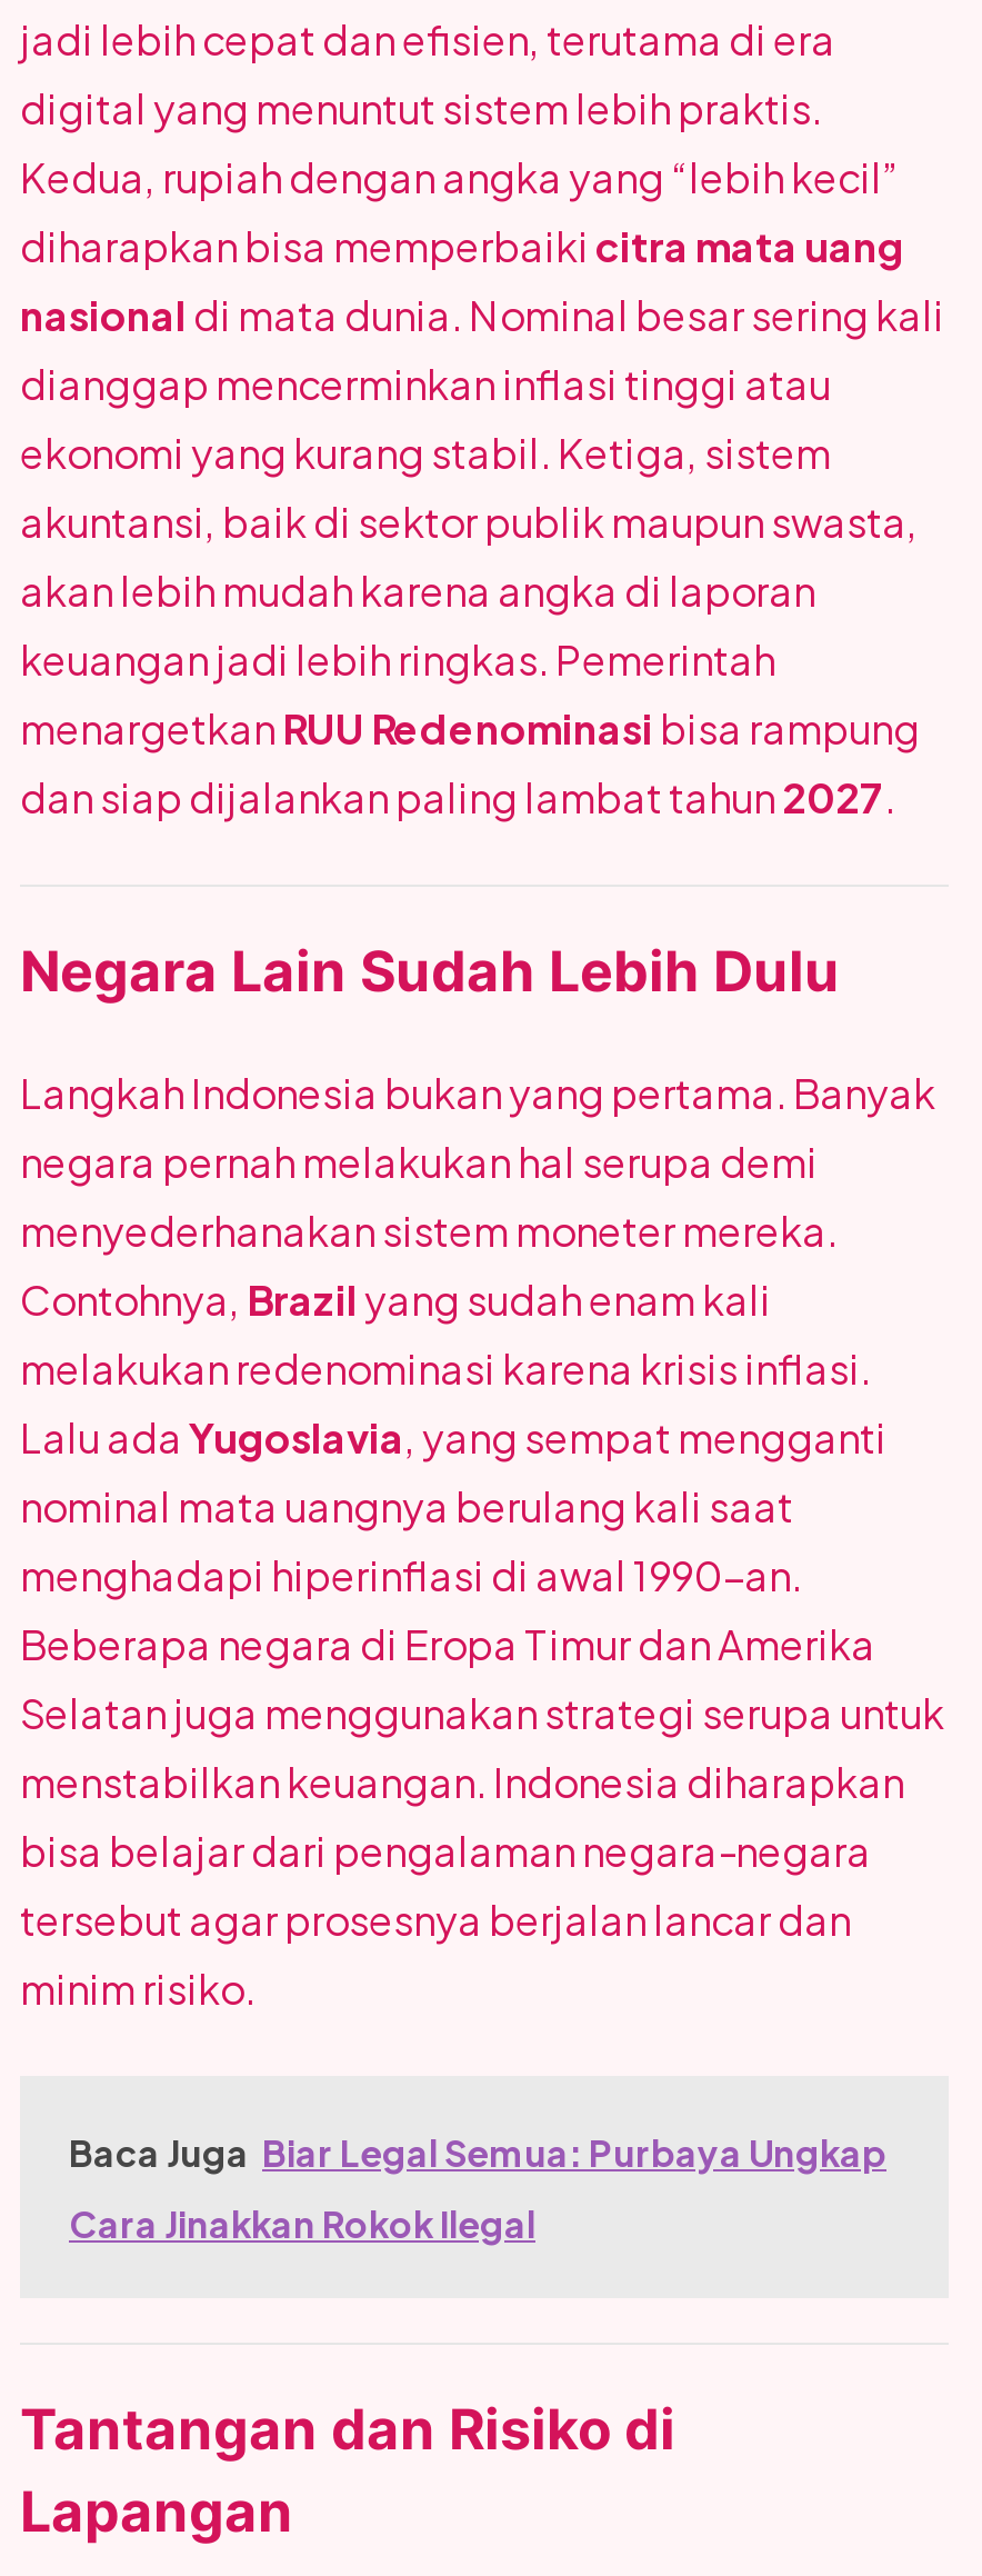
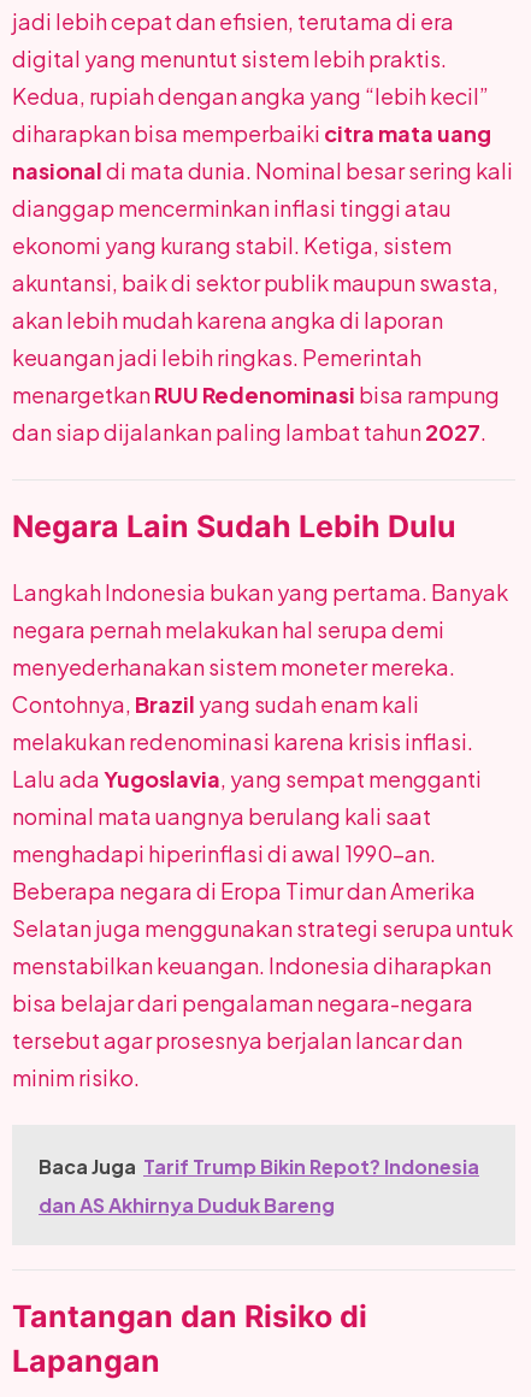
[69,2128,886,2175] Baca Juga Biar Legal Semua: Purbaya Ungkap -> [39,1153,479,1179] Baca Juga Tarif Trump Bikin Repot? Indonesia
[69,2199,535,2246] Cara Jinakkan Rokok Ilegal -> [39,1192,335,1217] dan AS Akhirnya Duduk Bareng

